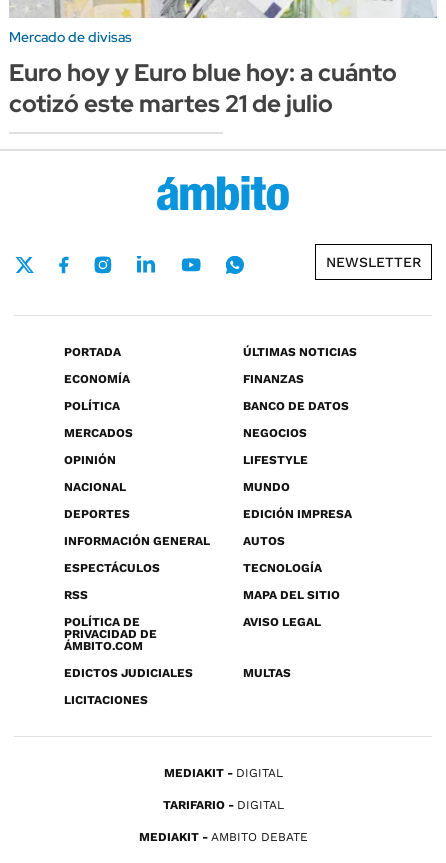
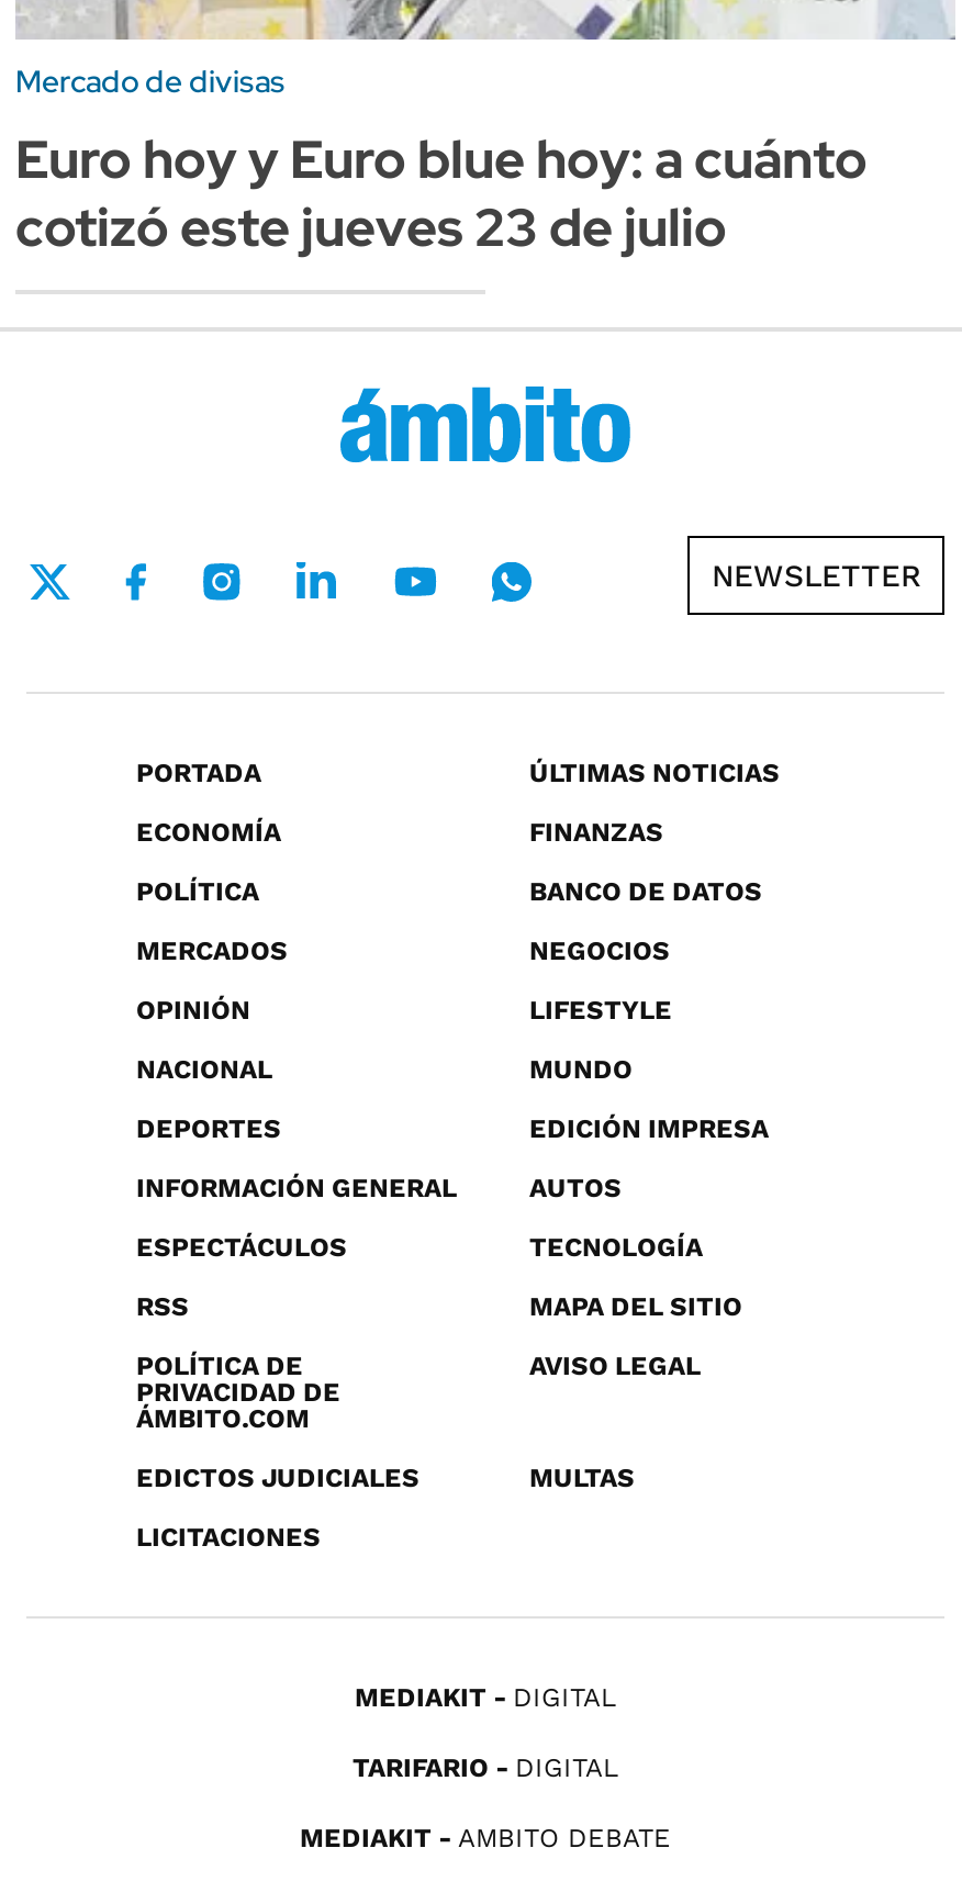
[9,88,333,119] cotizó este martes 21 de julio -> [15,193,727,261] cotizó este jueves 23 de julio

